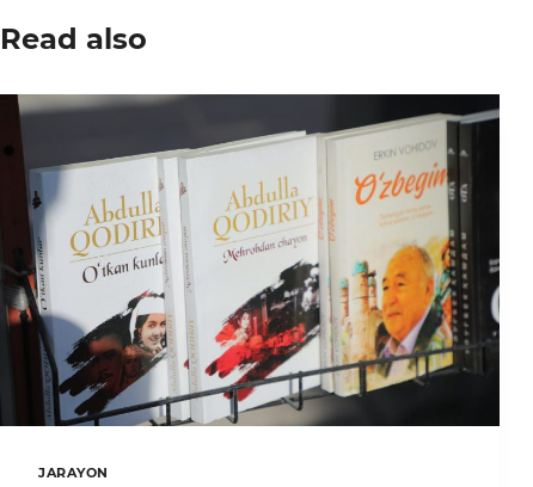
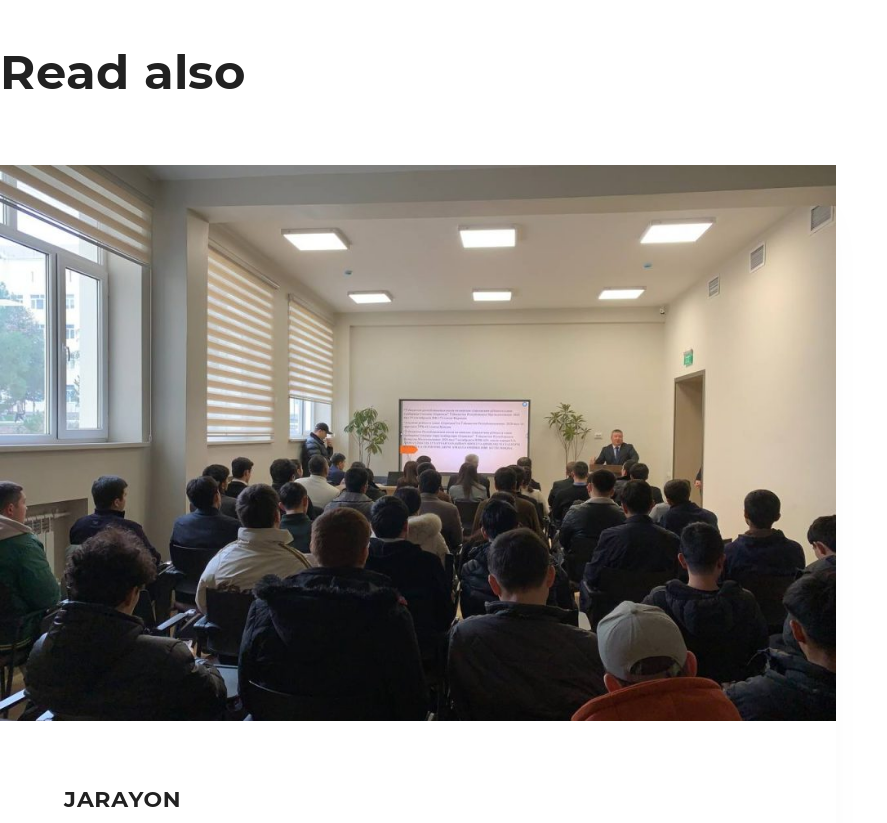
[4,93,500,427] [image] -> [6,163,836,723] [image]

